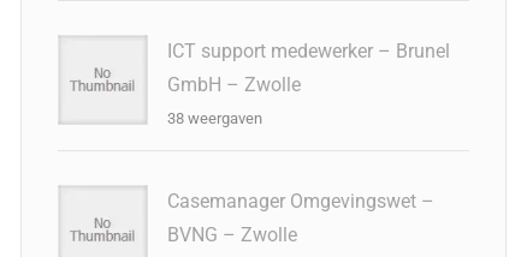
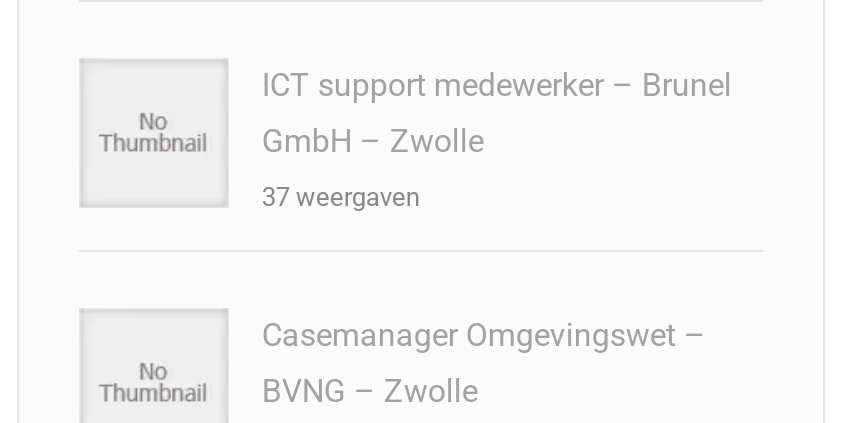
[168,109,263,127] 38 weergaven -> [262,182,420,212] 37 weergaven

